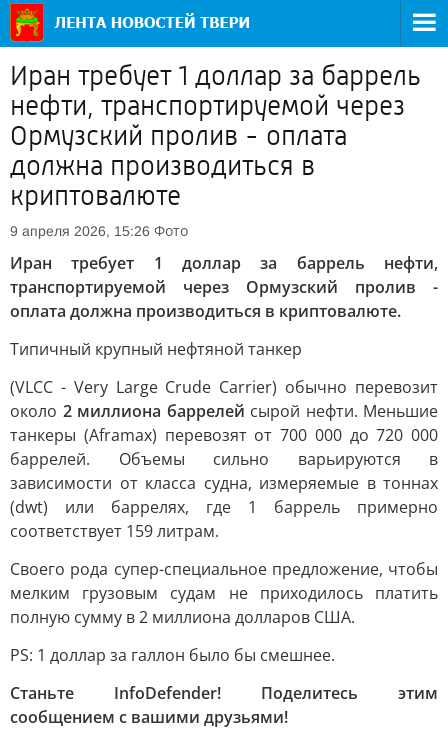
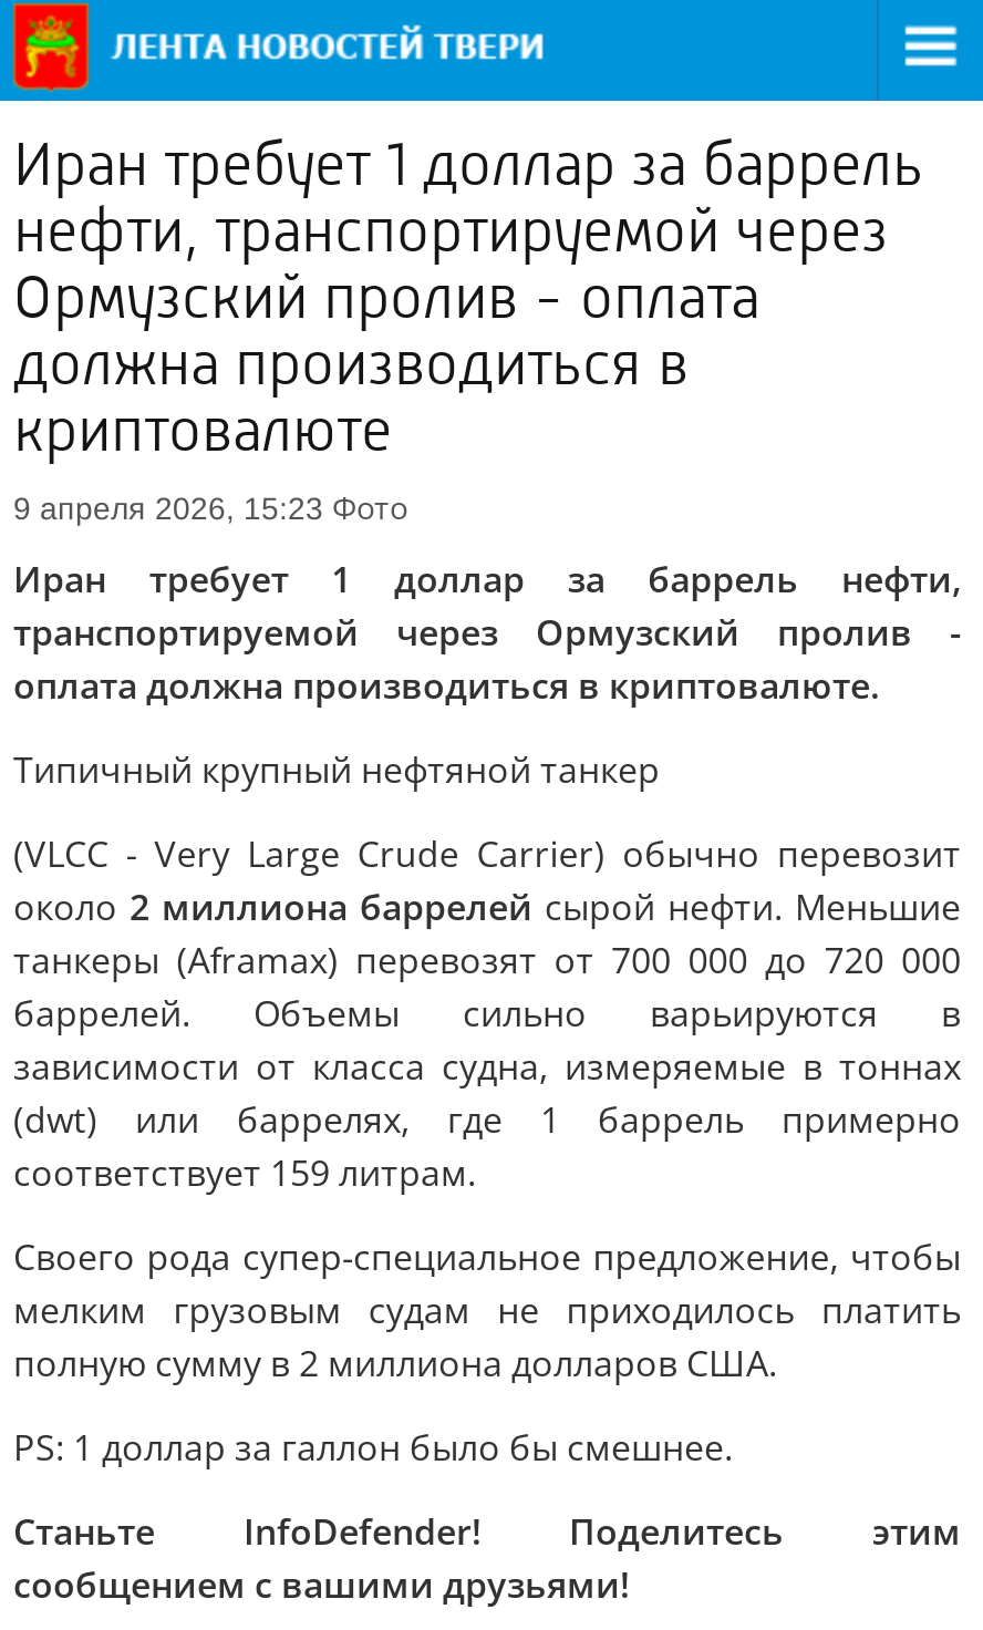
[10,221,188,240] 9 апреля 2026, 15:26 Фото -> [13,486,407,528] 9 апреля 2026, 15:23 Фото

